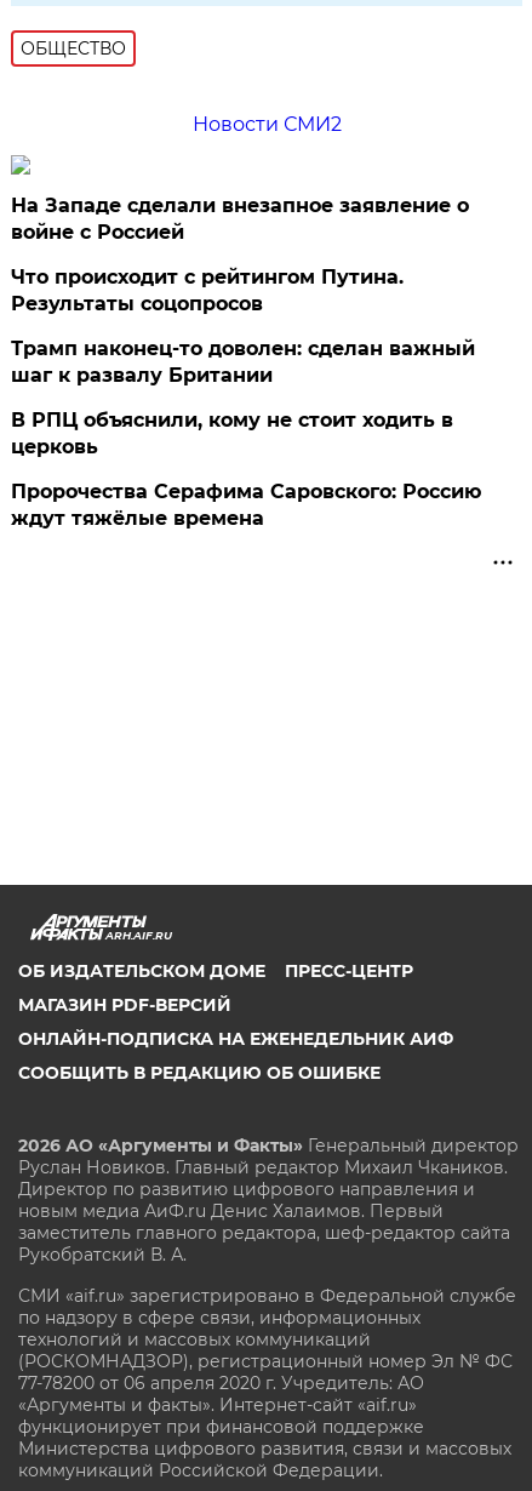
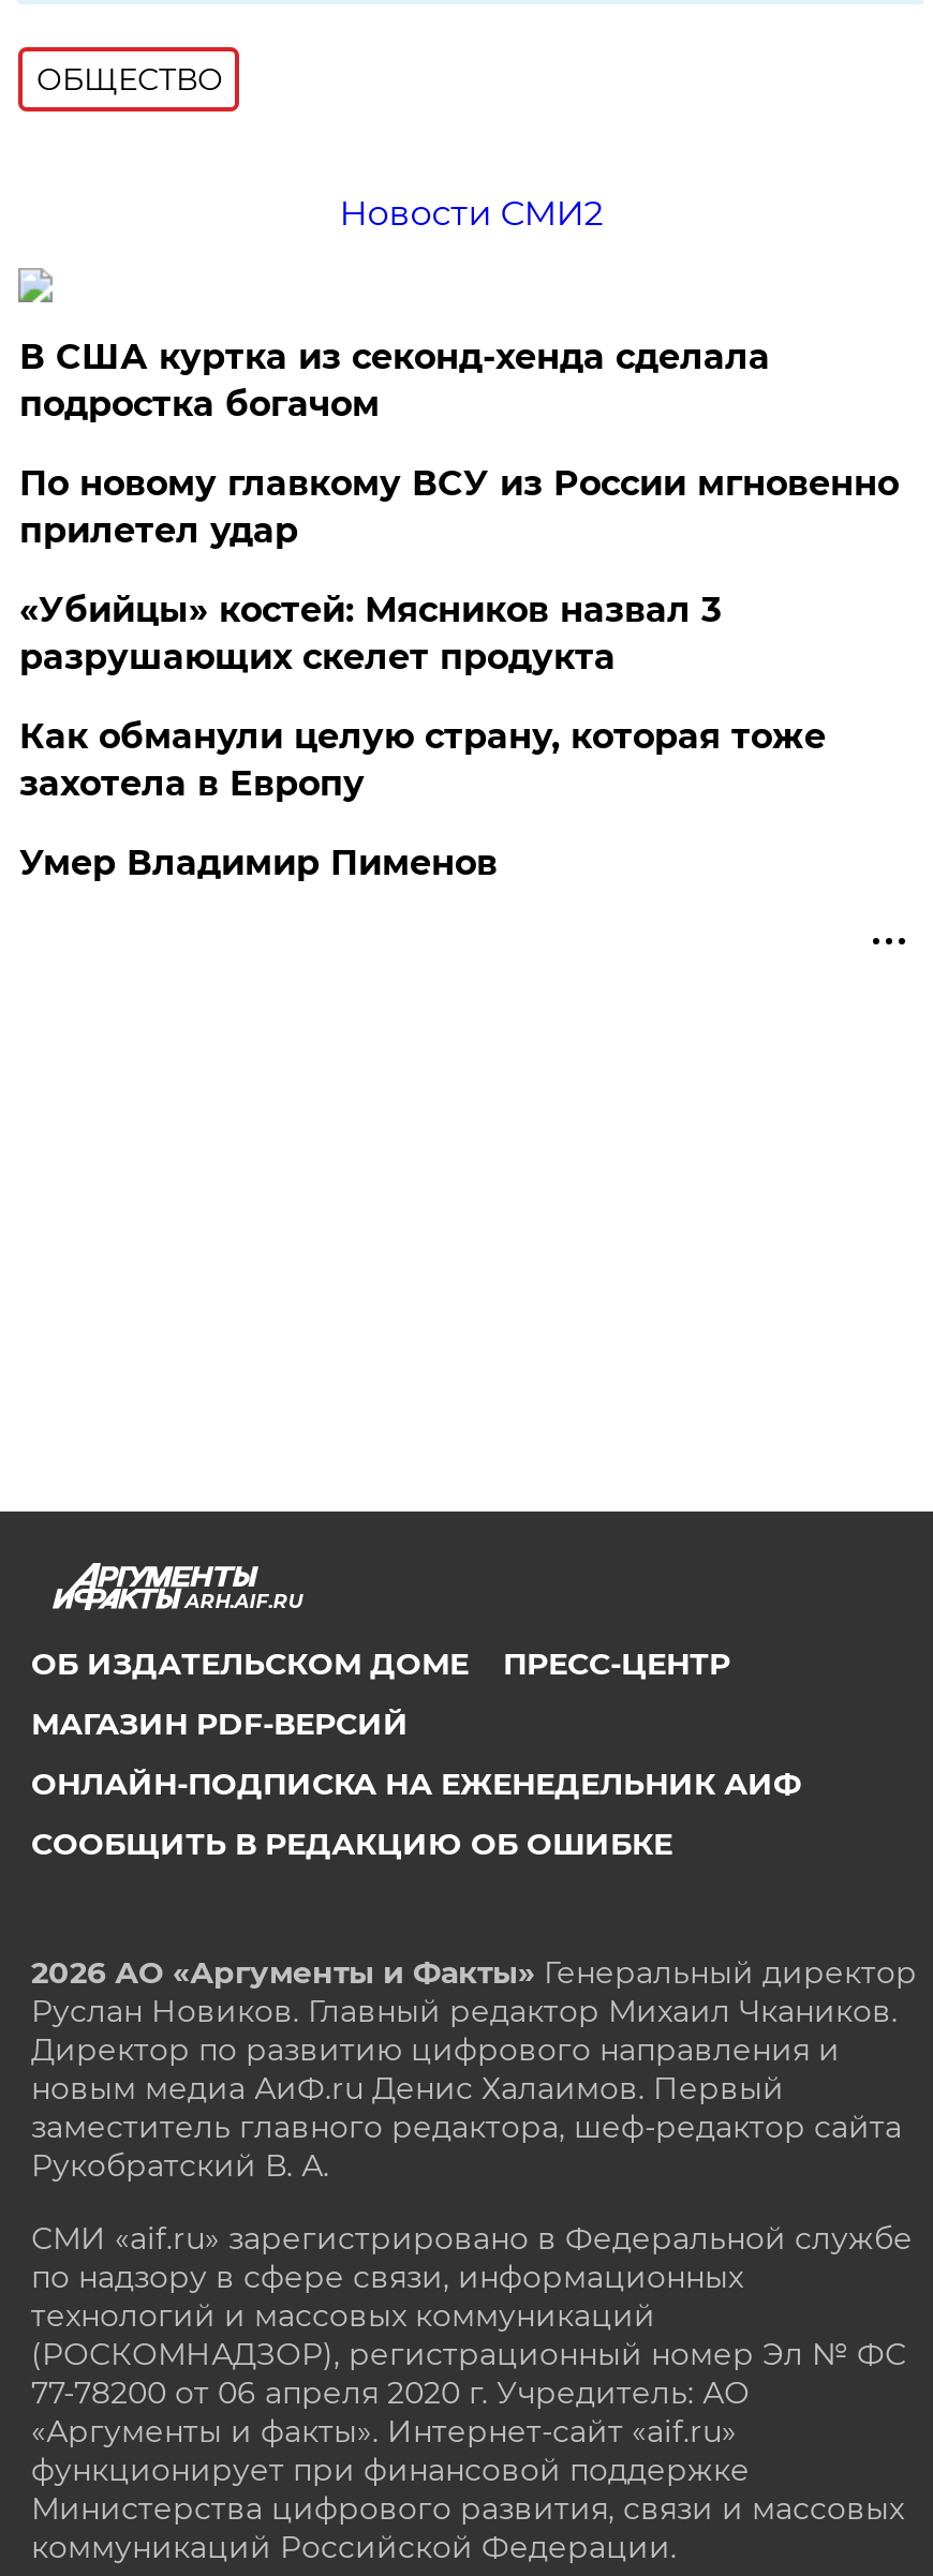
[11,194,469,244] На Западе сделали внезапное заявление о | войне с Россией -> [19,337,770,425] В США куртка из секонд-хенда сделала | подростка богачом
[11,265,404,315] Что происходит с рейтингом Путина. | Результаты соцопросов -> [19,463,898,551] По новому главкому ВСУ из России мгновенно | прилетел удар
[11,337,476,387] Трамп наконец-то доволен: сделан важный | шаг к развалу Британии -> [19,590,720,677] «Убийцы» костей: Мясников назвал 3 | разрушающих скелет продукта
[11,409,454,458] В РПЦ объяснили, кому не стоит ходить в | церковь -> [19,716,826,804] Как обманули целую страну, которая тоже | захотела в Европу
[11,480,482,530] Пророчества Серафима Саровского: Россию | ждут тяжёлые времена -> [19,843,497,883] Умер Владимир Пименов

